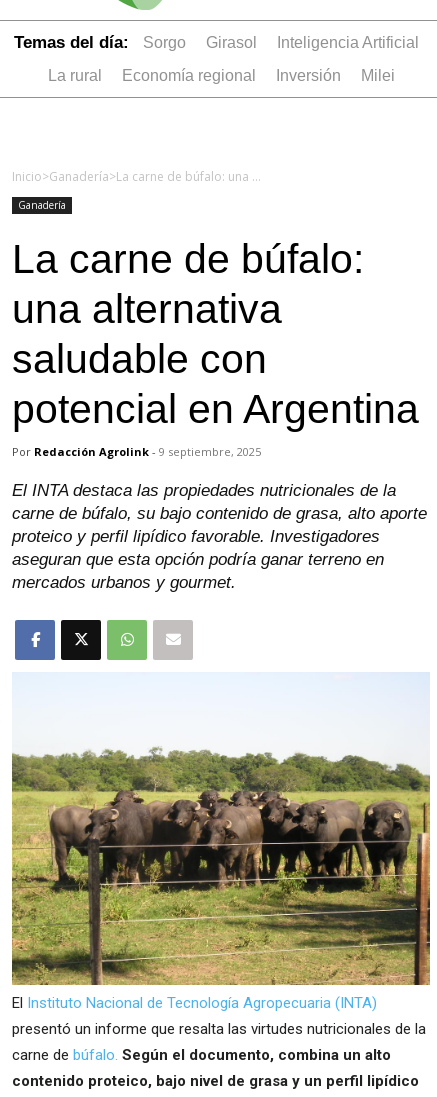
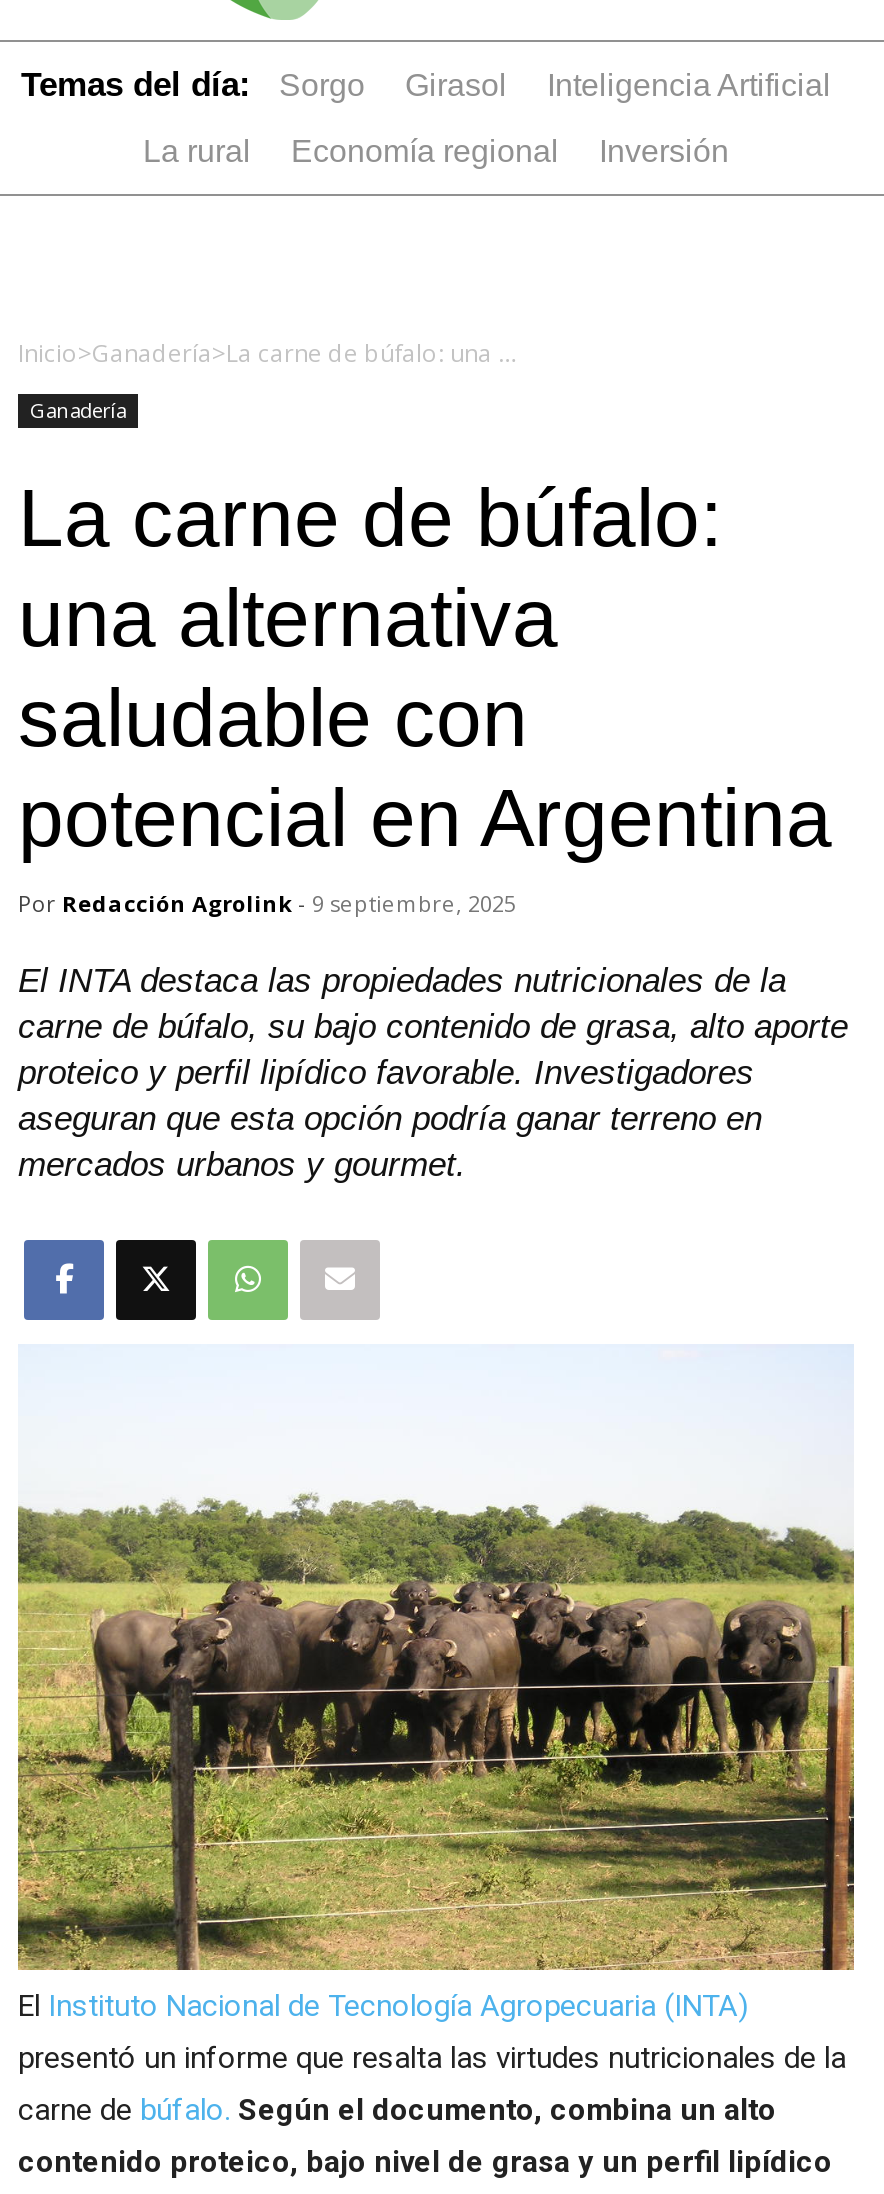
[373,67,394,84] Milei -> none

